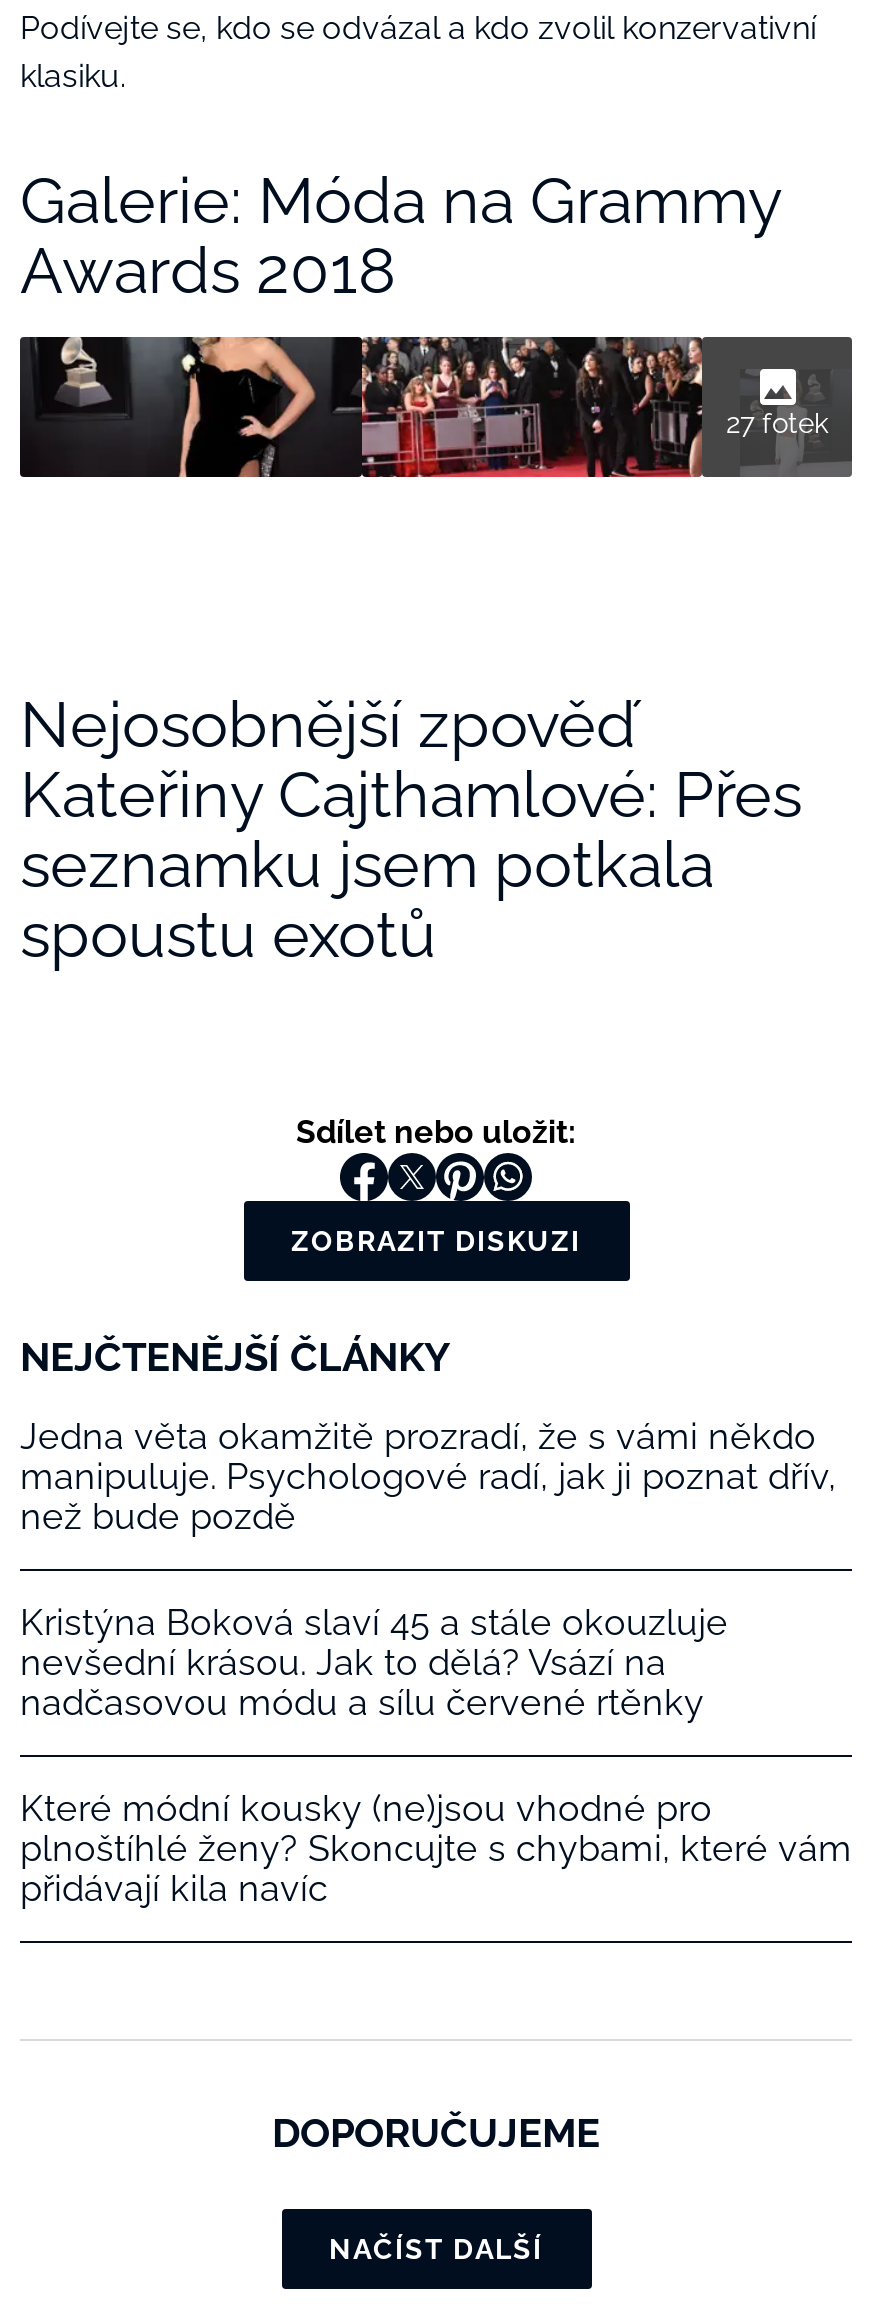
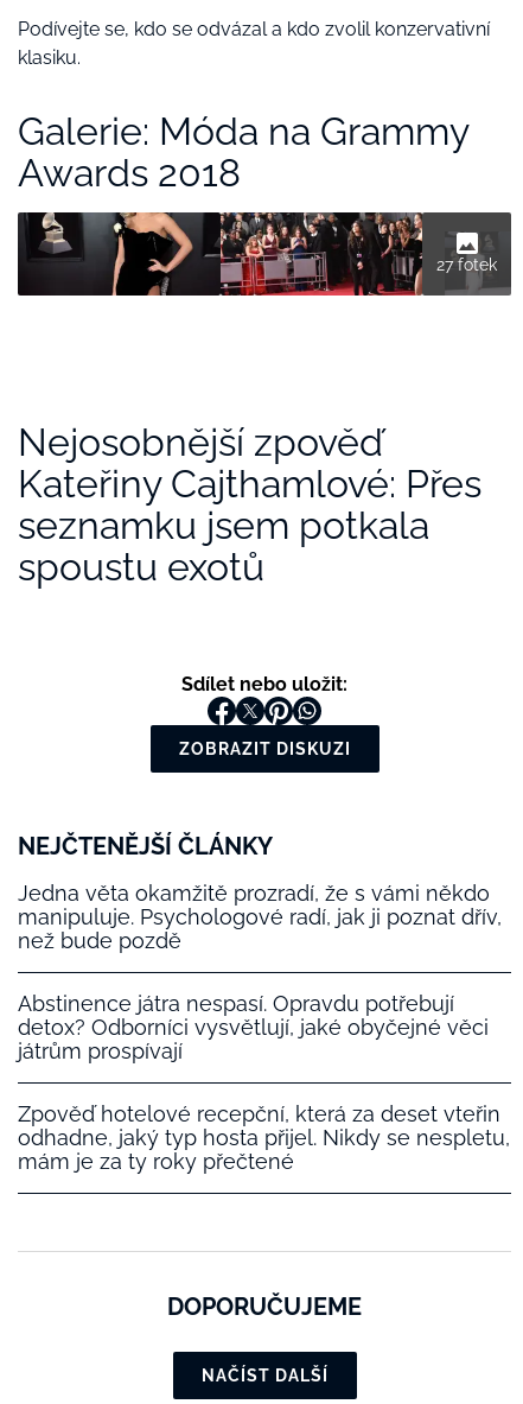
[20,1601,728,1723] Kristýna Boková slaví 45 a stále okouzluje | nevšední krásou. Jak to dělá? Vsází na | nadčasovou módu a sílu červené rtěnky -> [18,991,489,1063] Abstinence játra nespasí. Opravdu potřebují | detox? Odborníci vysvětlují, jaké obyčejné věci | játrům prospívají
[20,1787,852,1909] Které módní kousky (ne)jsou vhodné pro | plnoštíhlé ženy? Skoncujte s chybami, které vám | přidávají kila navíc -> [18,1101,510,1174] Zpověď hotelové recepční, která za deset vteřin | odhadne, jaký typ hosta přijel. Nikdy se nespletu, | mám je za ty roky přečtené

